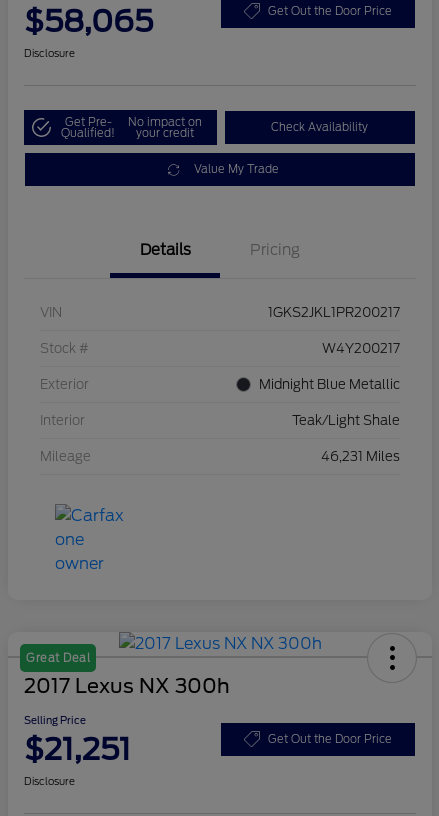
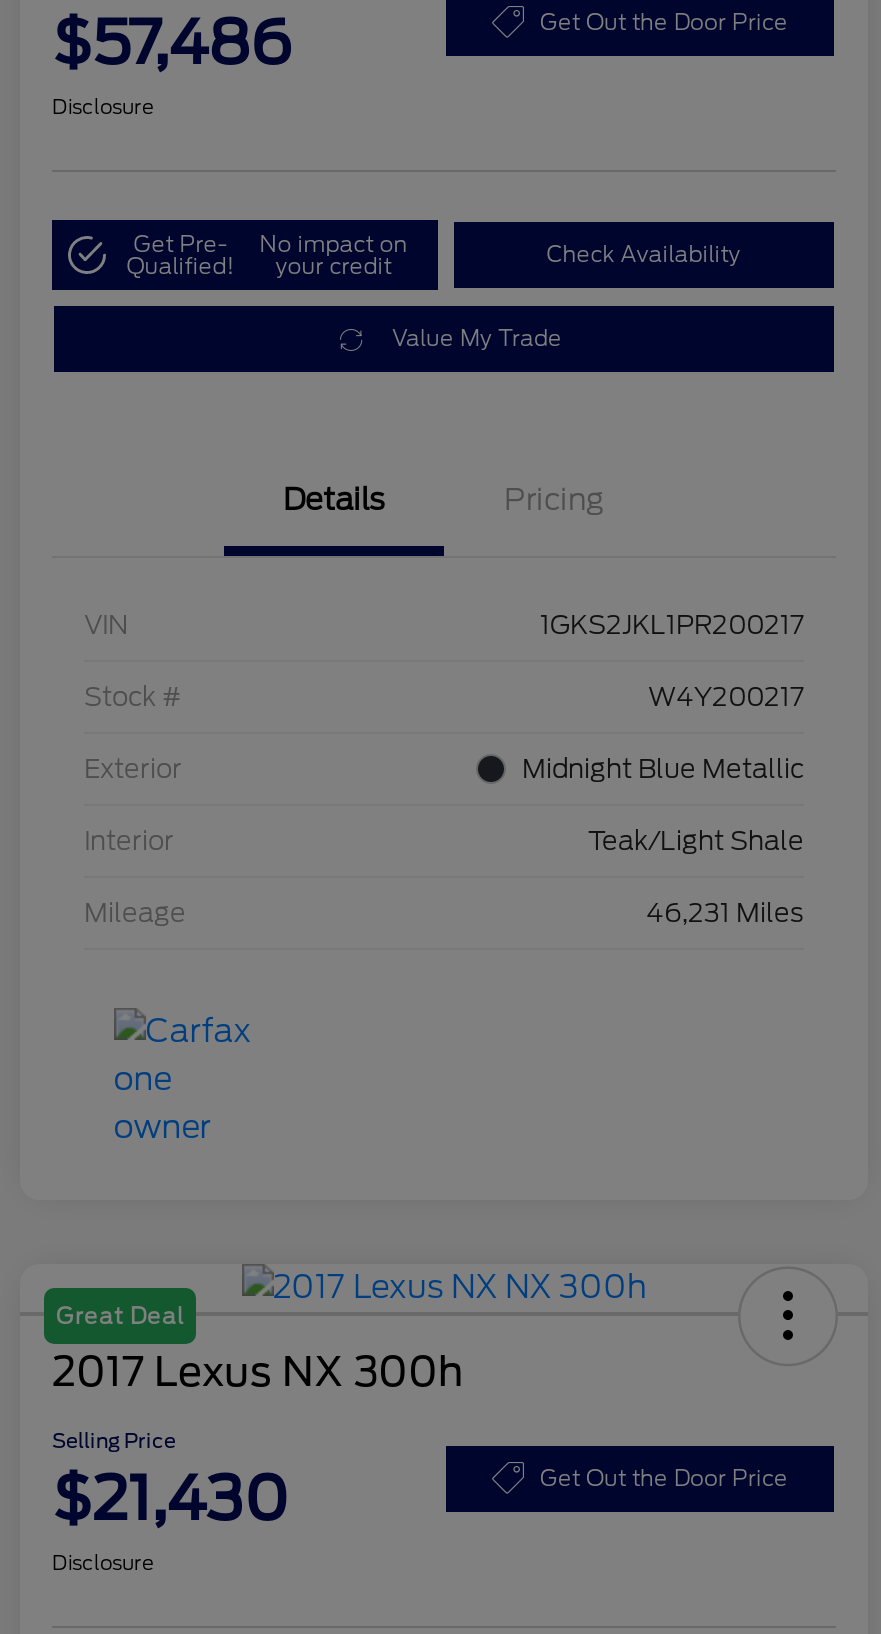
[24,3,153,39] $58,065 -> [52,6,292,78] $57,486
[24,731,131,767] $21,251 -> [52,1462,288,1534] $21,430

